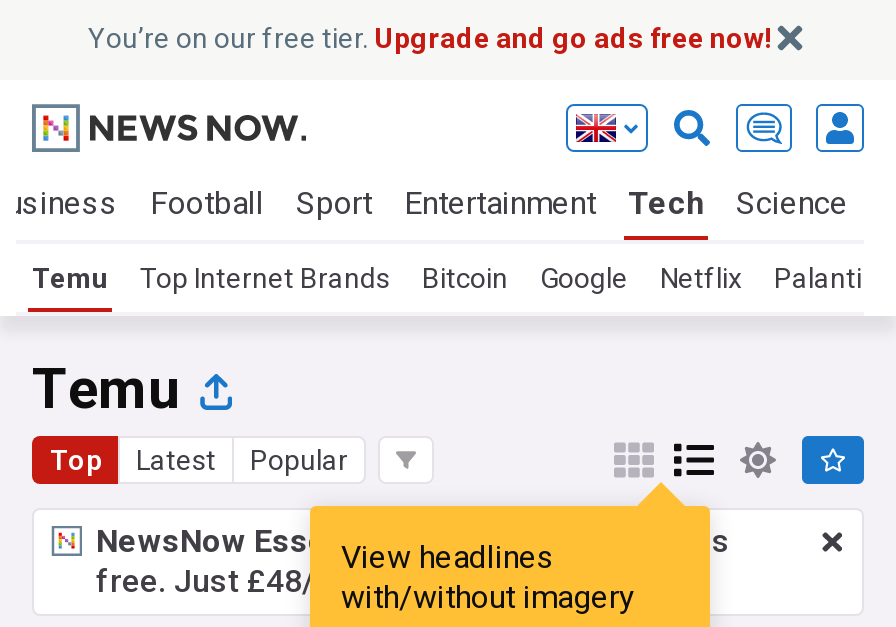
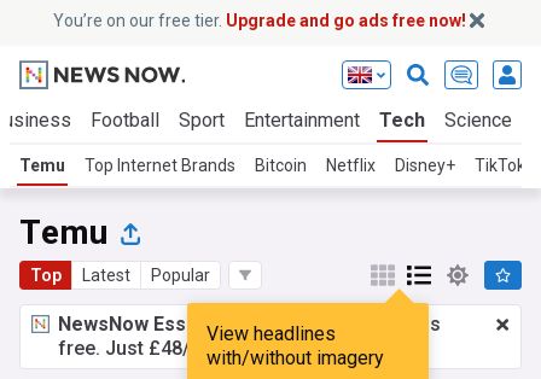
[540,262,628,294] Google -> none
[774,262,872,294] Palantir -> [395,156,525,175] Disney+ | TikTok

